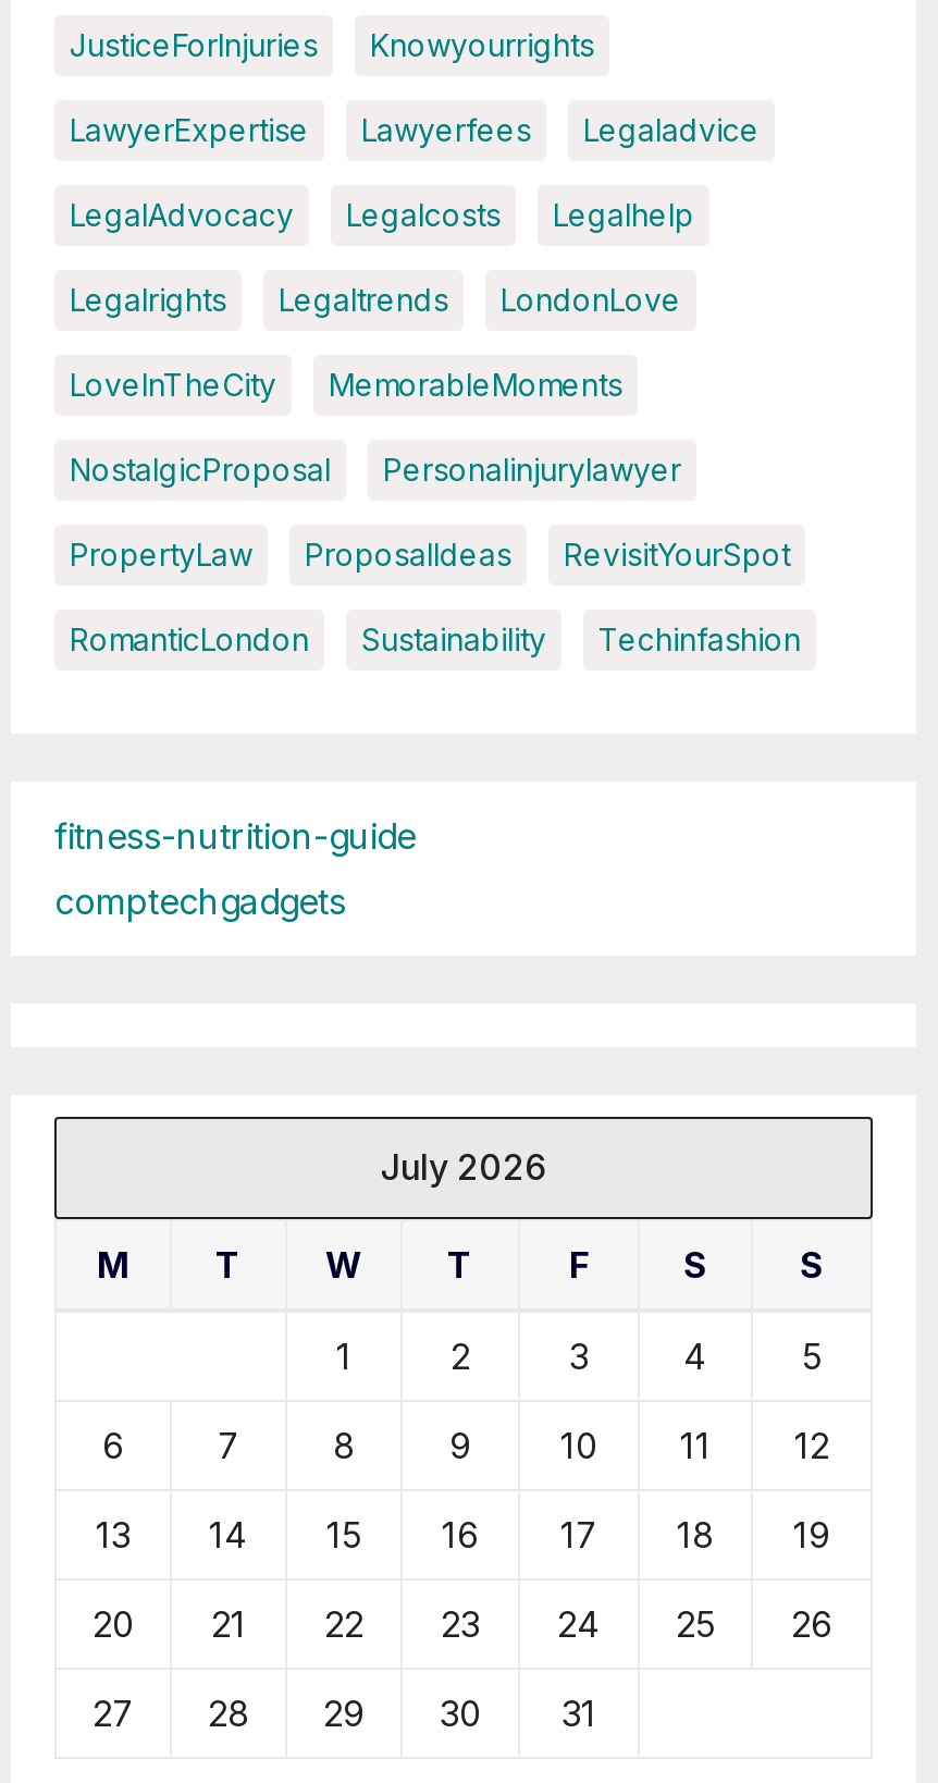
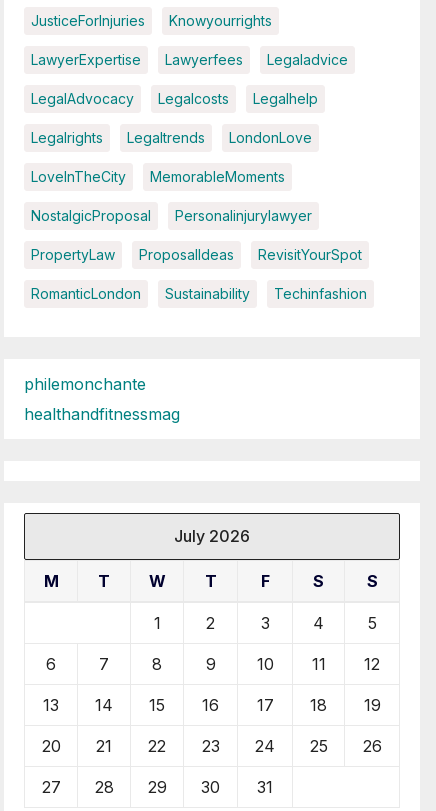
[54,814,416,858] fitness-nutrition-guide -> [24,374,146,394] philemonchante
[54,880,346,923] comptechgadgets -> [24,404,180,424] healthandfitnessmag

